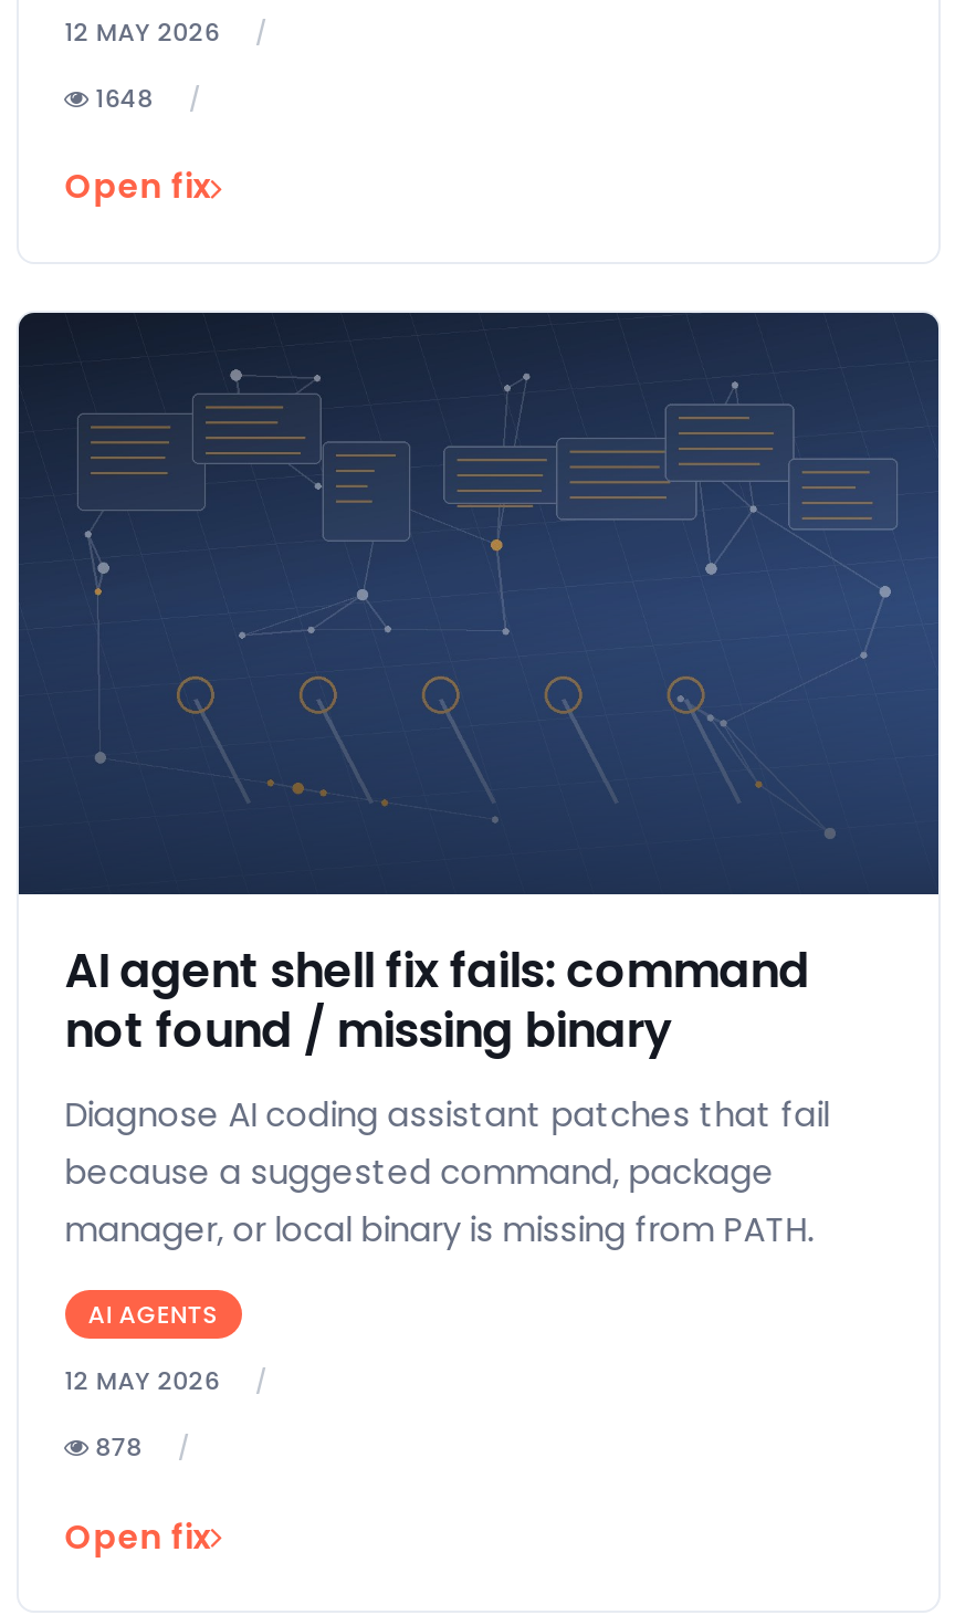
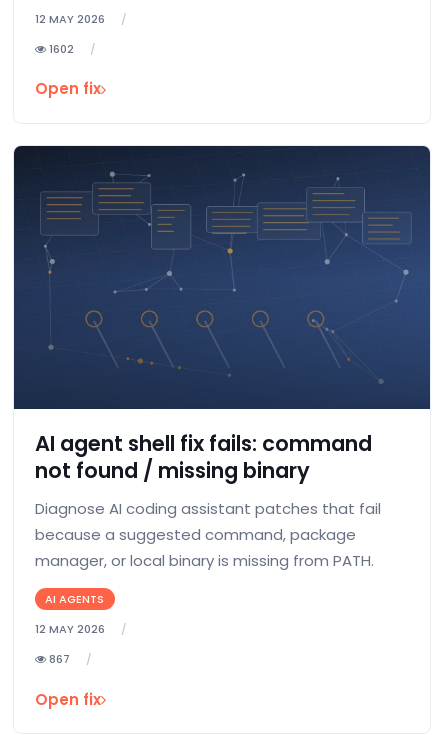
[89,81,153,116] 1648 -> [46,41,74,57] 1602
[89,1430,142,1465] 878 -> [46,651,70,667] 867

